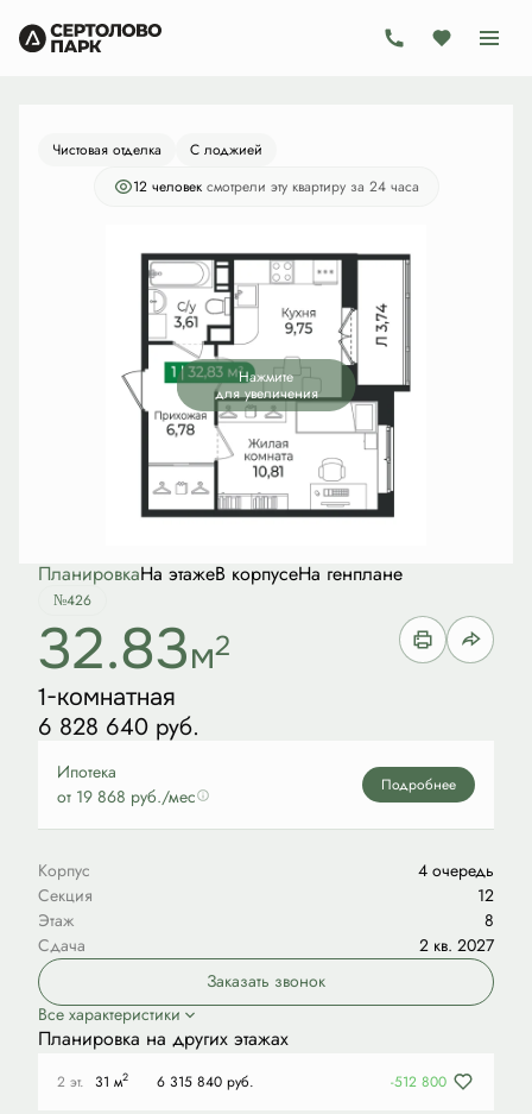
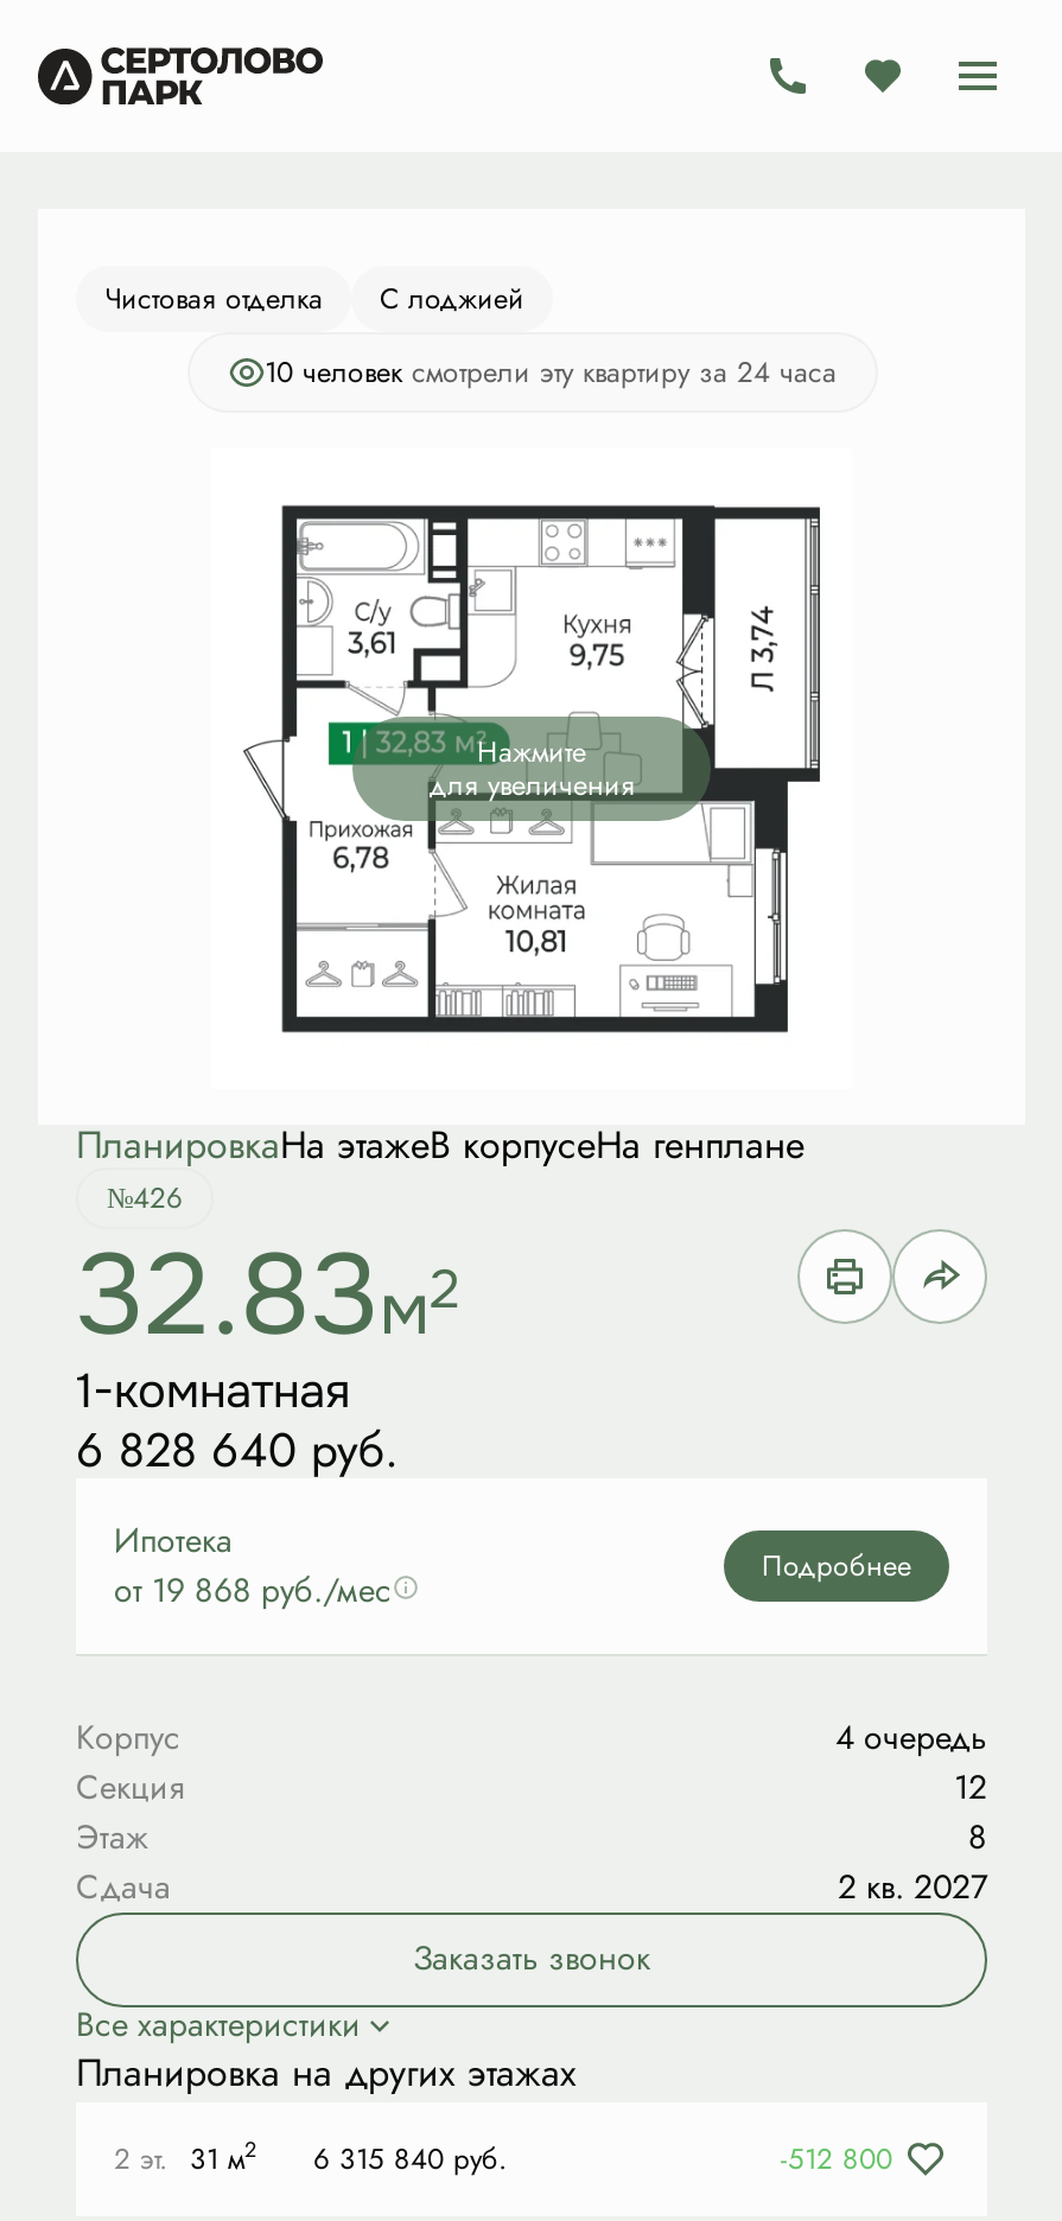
[132,177,419,196] 12 человек смотрели эту квартиру за 24 часа -> [265,354,837,392] 10 человек смотрели эту квартиру за 24 часа

